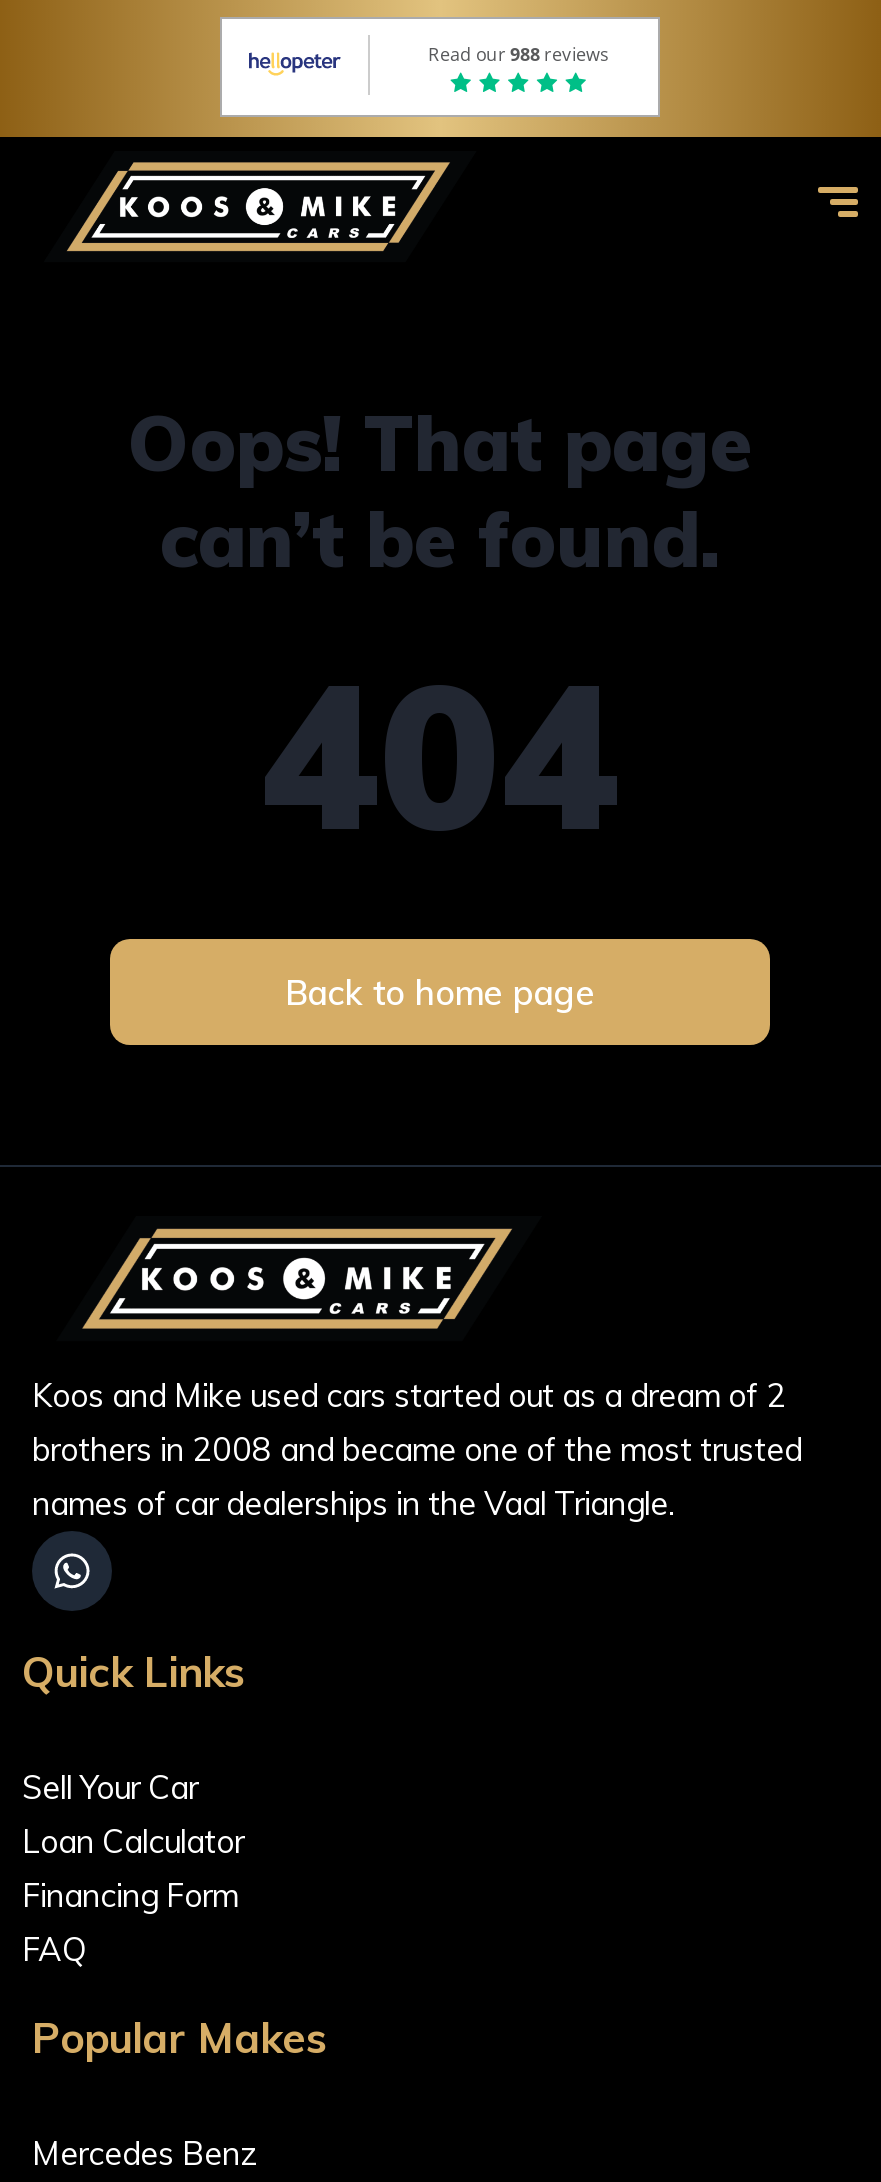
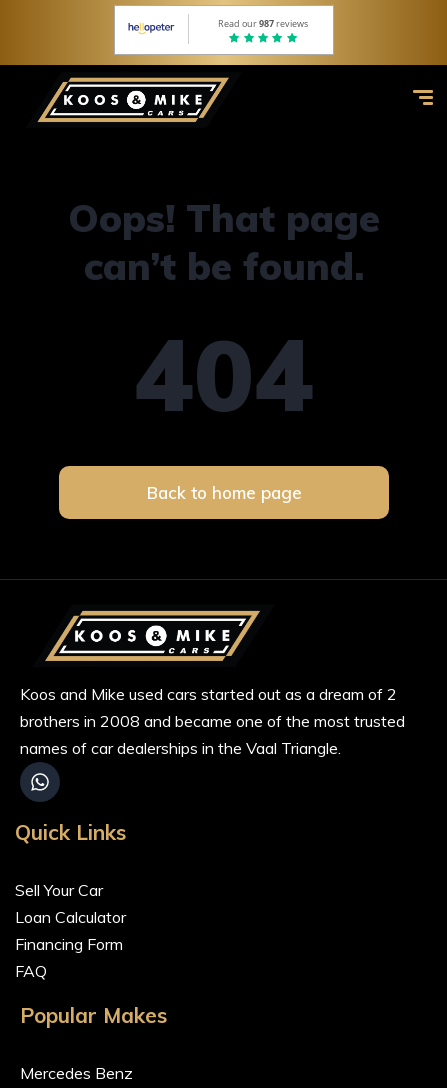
[428,41,608,67] Read our 988 reviews -> [218,17,308,30] Read our 987 reviews

